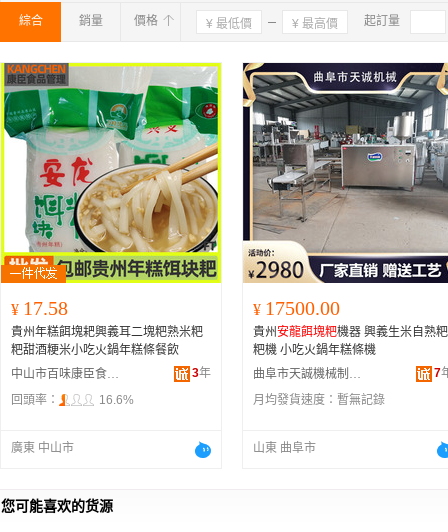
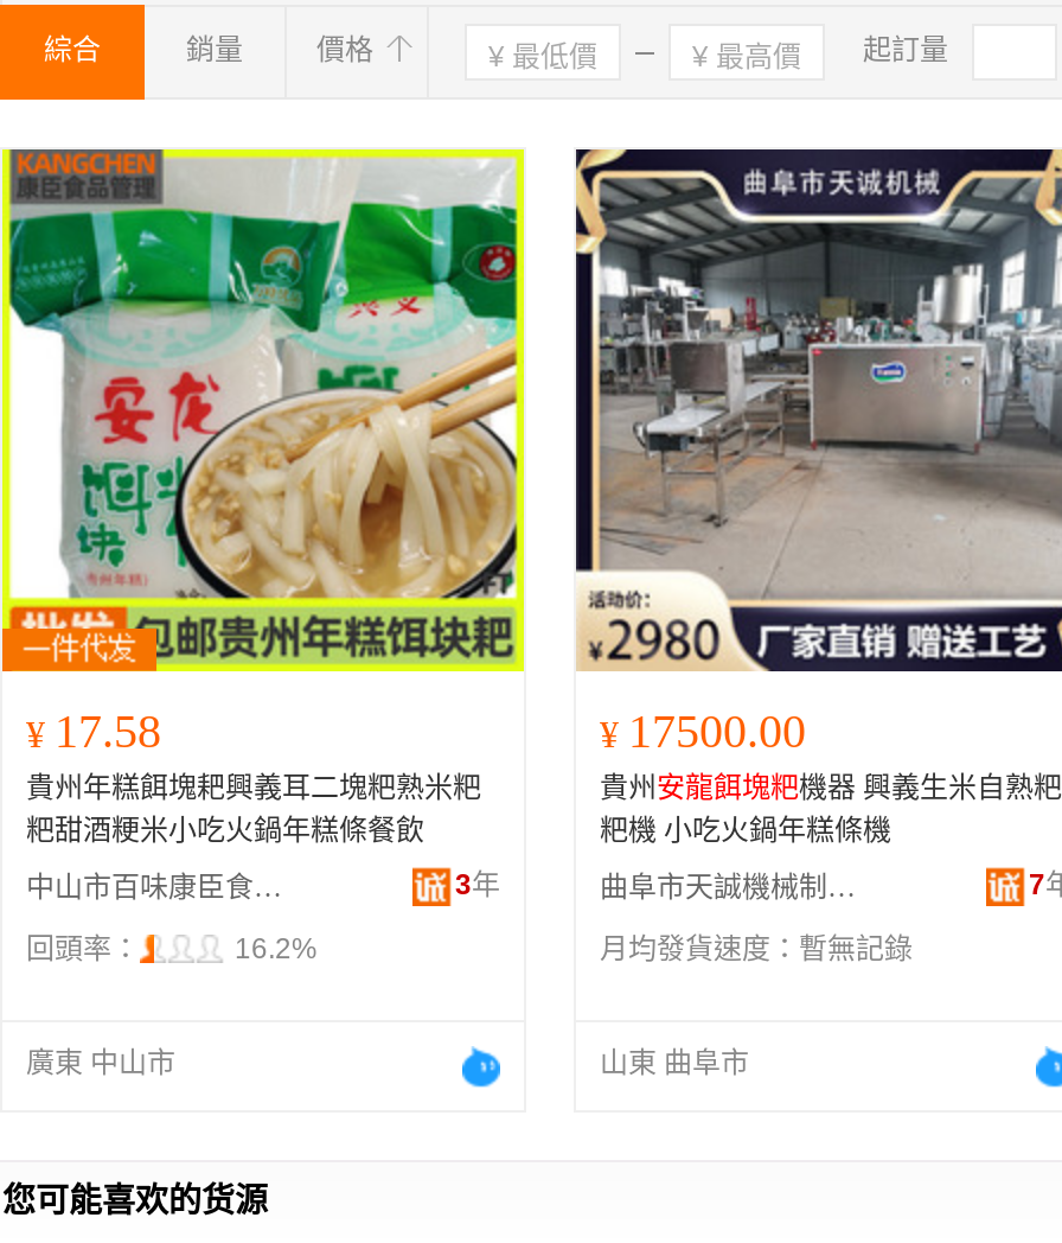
[99,393,134,407] 16.6% -> [235,932,318,965] 16.2%

